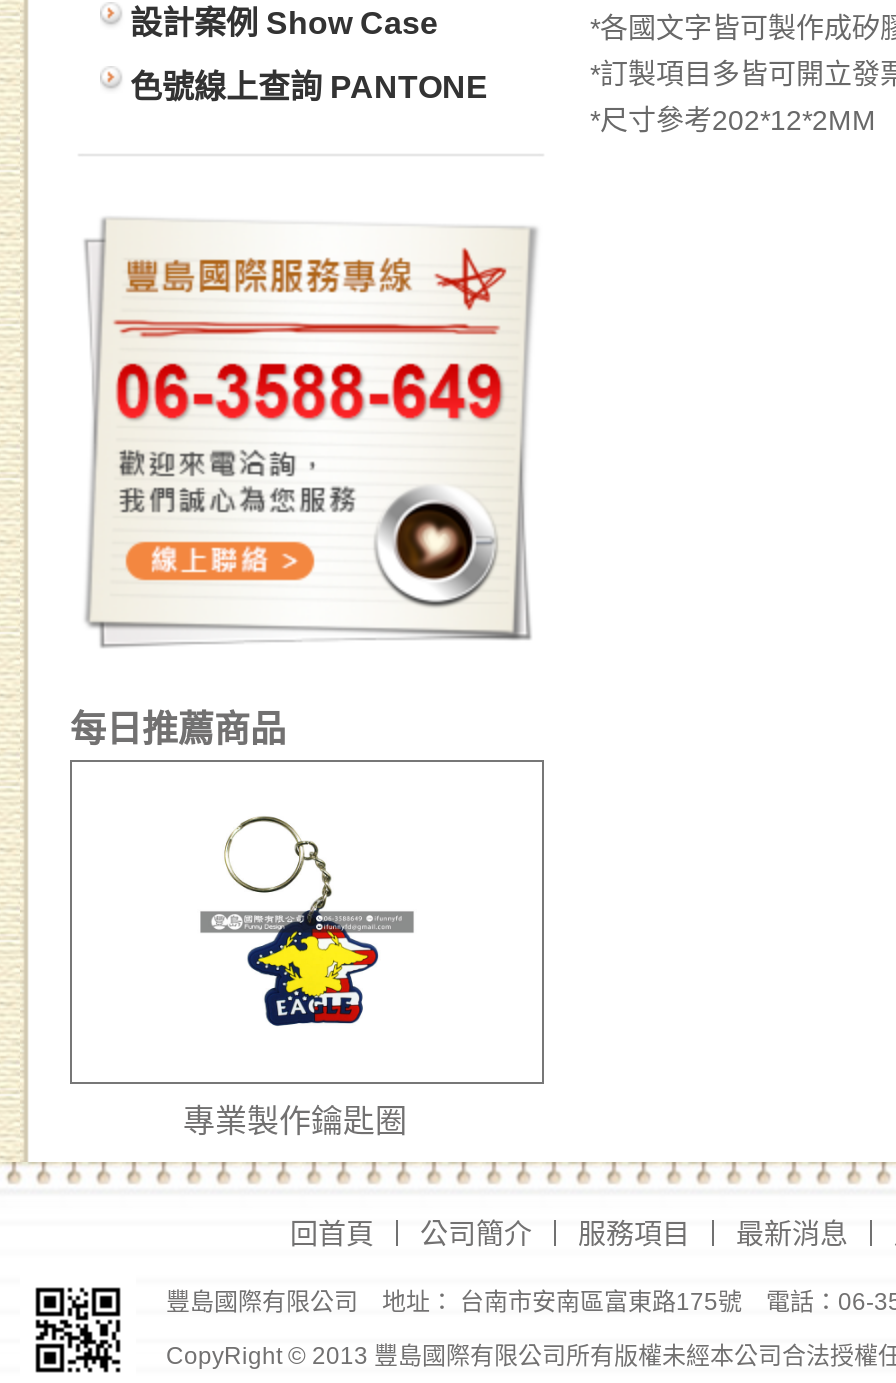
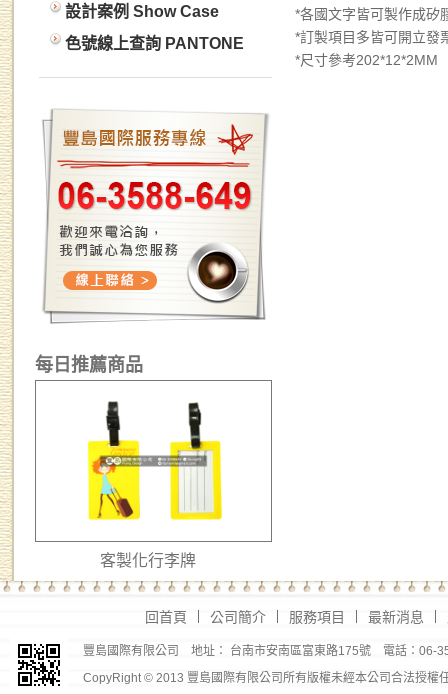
[176,804,444,1138] [image] | 專業製作鑰匙圈 -> [87,401,223,569] [image] | 客製化行李牌

